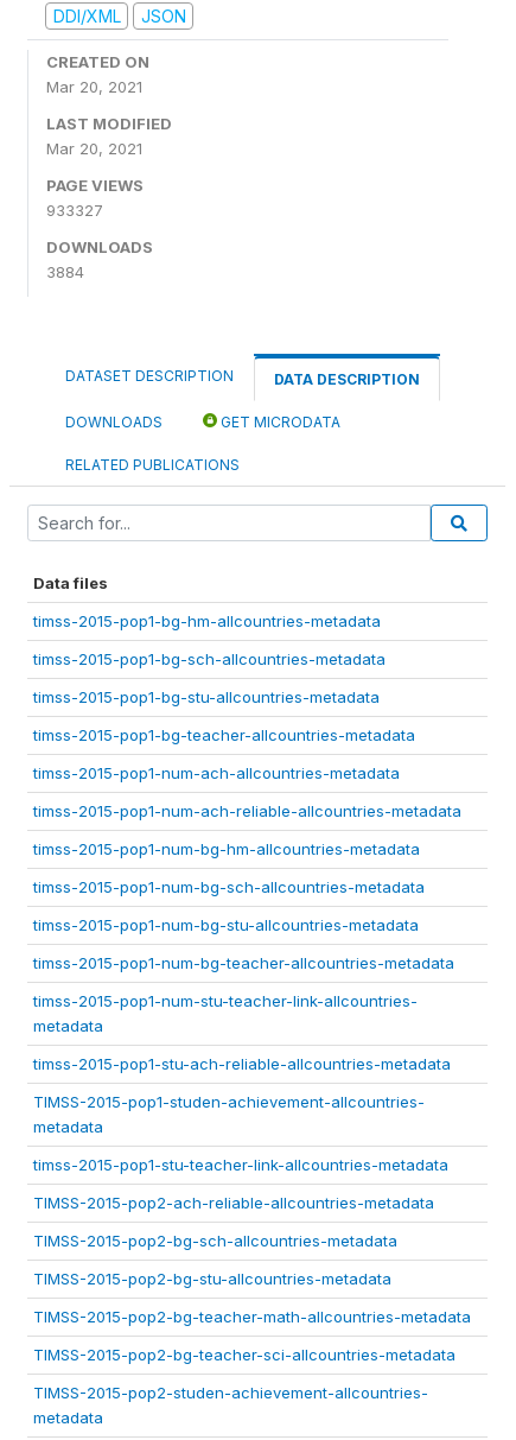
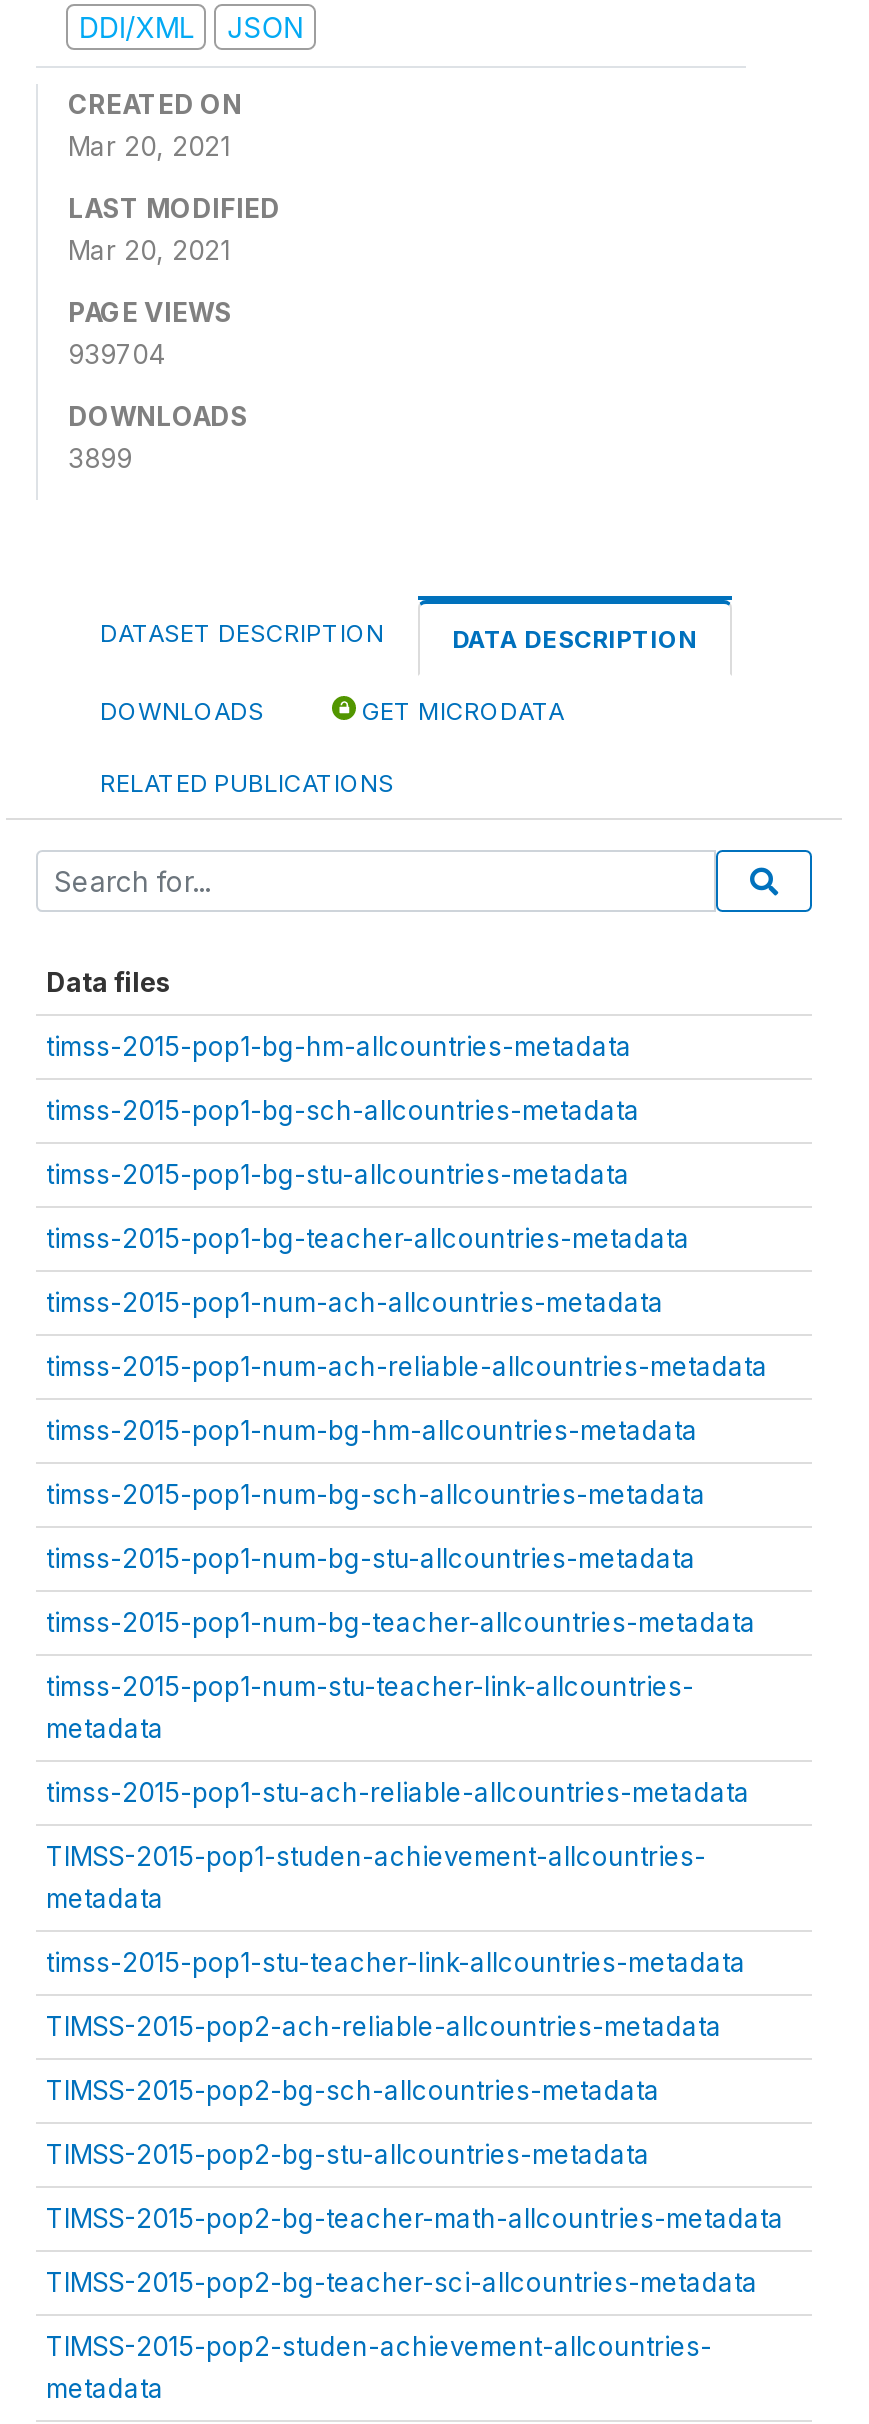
[46,201,103,220] 933327 -> [68,338,164,370] 939704
[46,262,84,281] 3884 -> [68,442,132,474] 3899

